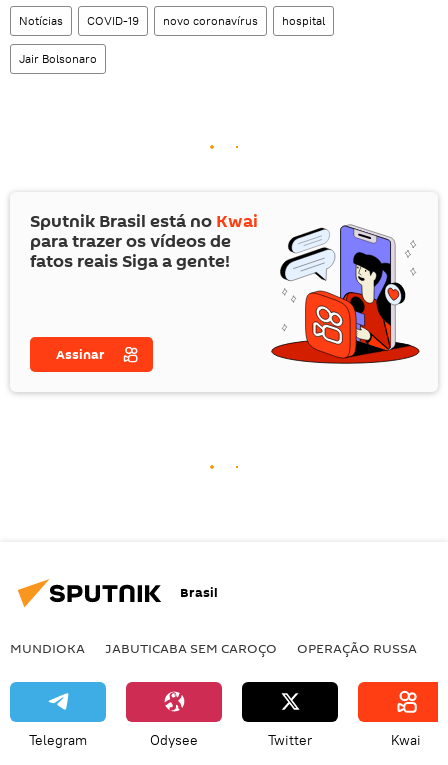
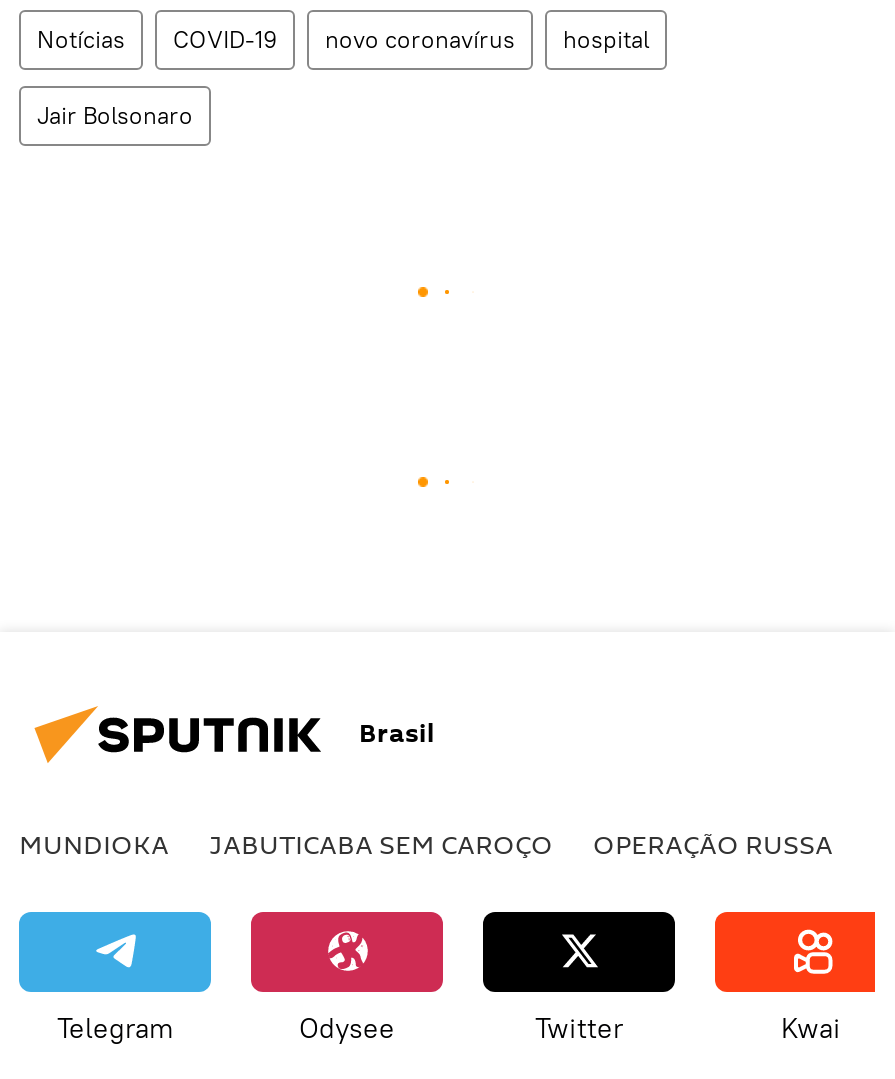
[30,209,421,365] [image] | Sputnik Brasil está no Kwai | para trazer os vídeos de | fatos reais Siga a gente! -> none
[56,345,105,364] Assinar -> none

